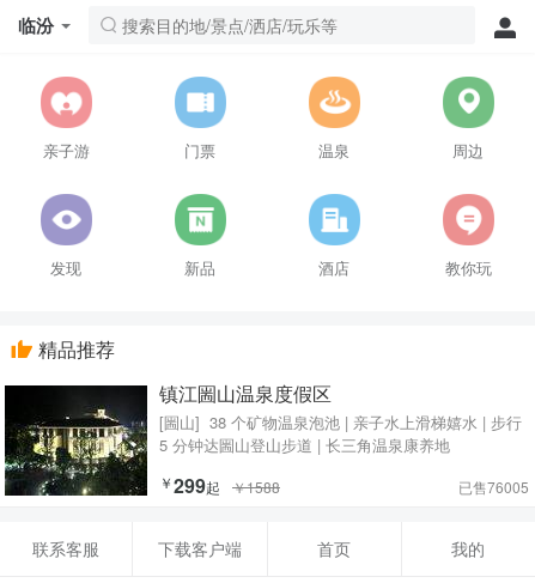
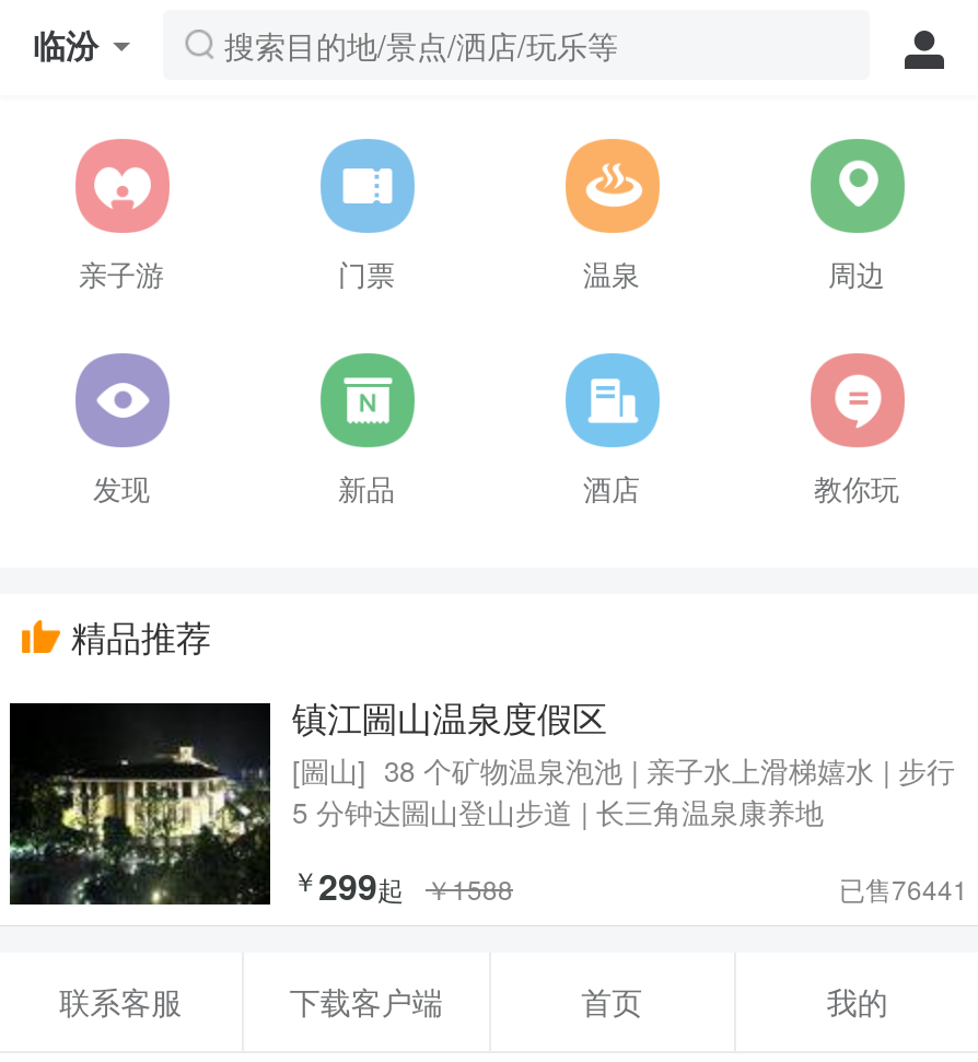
[458,476,529,497] 已售76005 -> [839,870,968,907] 已售76441

